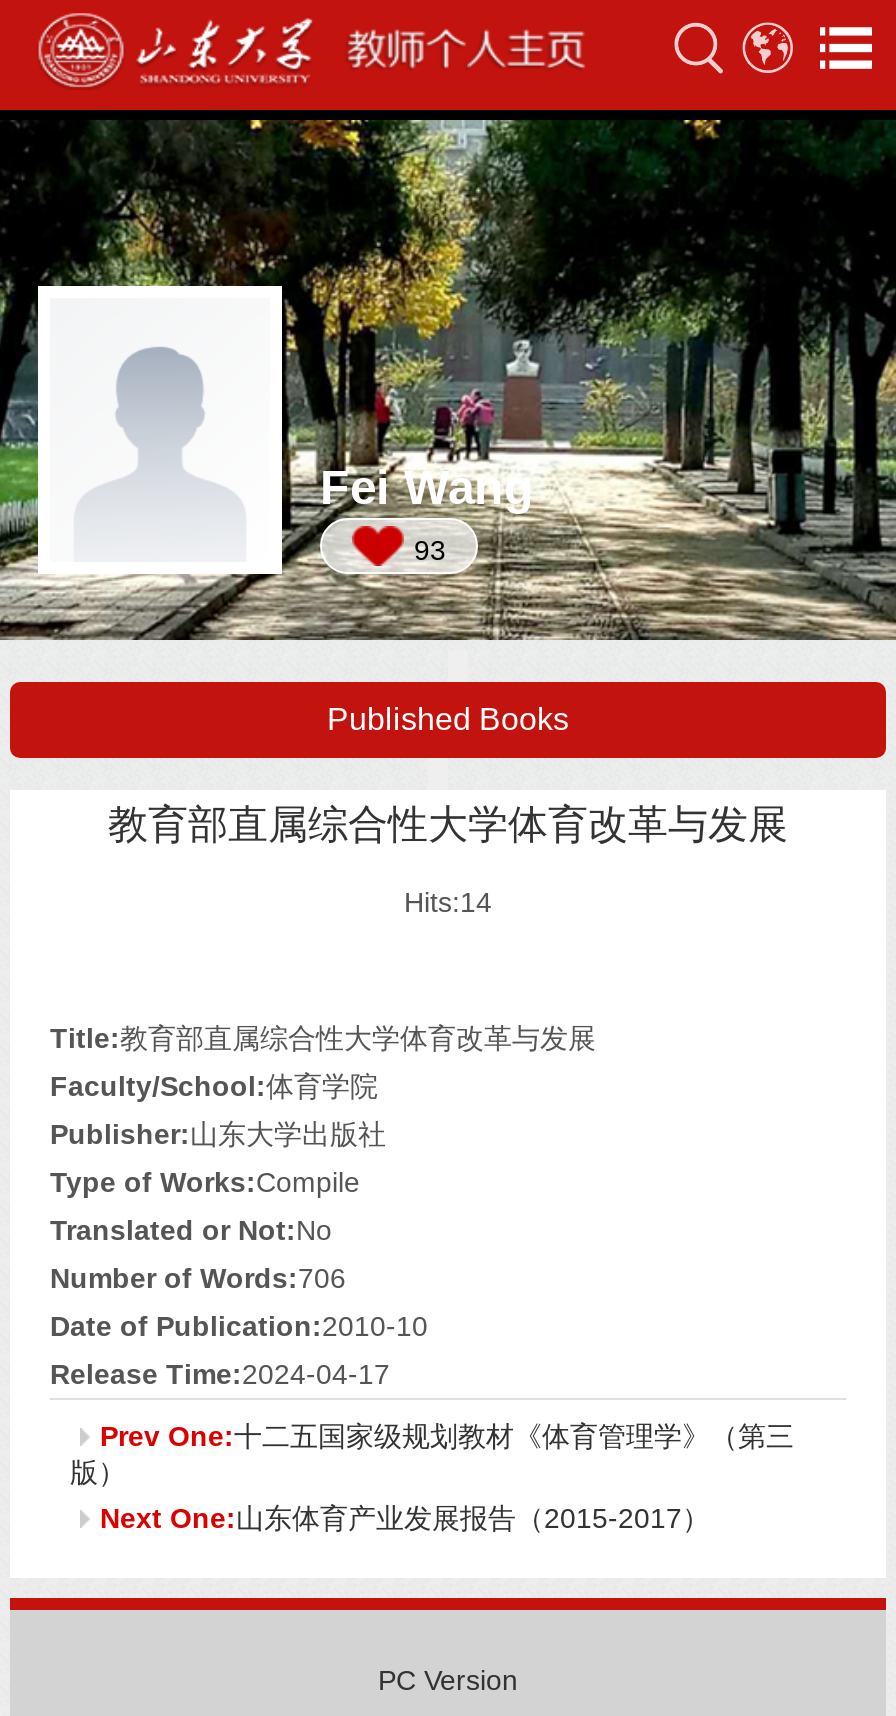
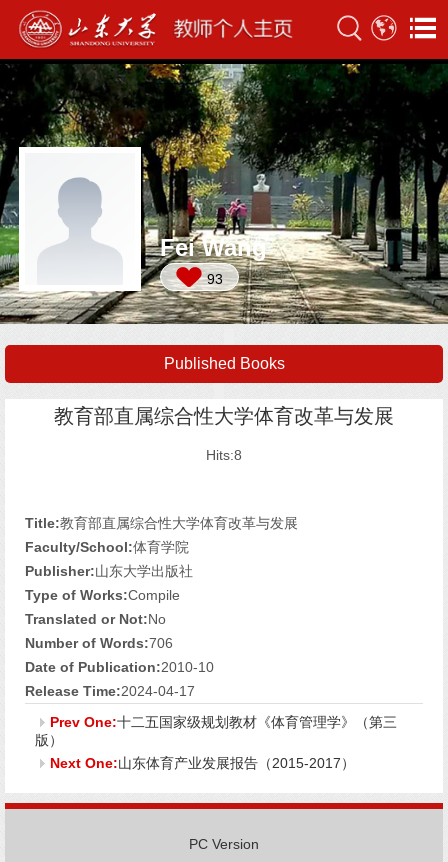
[404,886,492,918] Hits:14 -> [206,447,242,463] Hits:8

